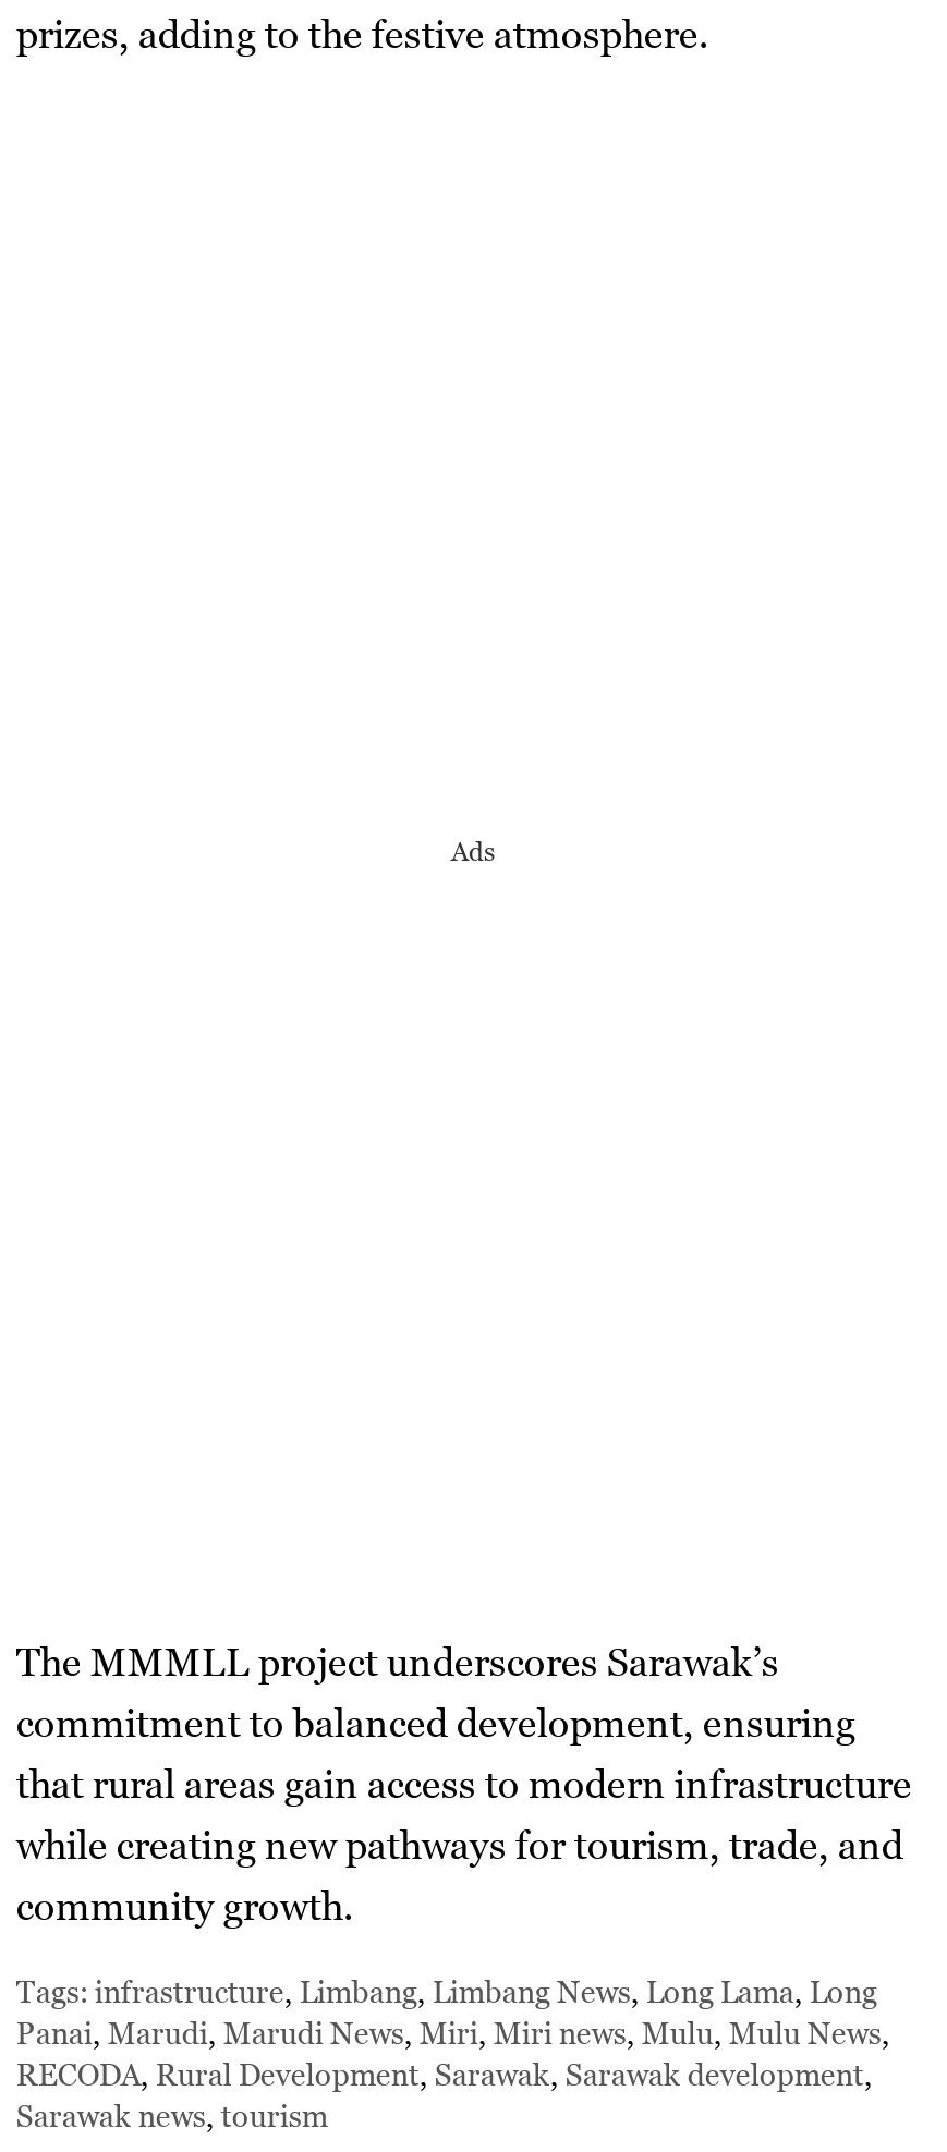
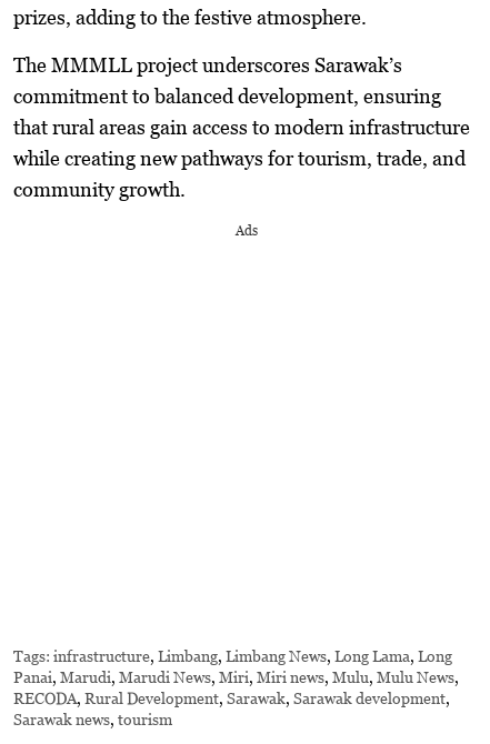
moved [451,834,495,867] -> [236,222,258,238]: Ads
moved [16,1638,912,1928] -> [14,53,470,201]: The MMMLL project underscores Sarawak’s | commitment to balanced development, ensuring | that rural areas gain access to modern infrastructure | while creating new pathways for tourism, trade, and | community growth.

